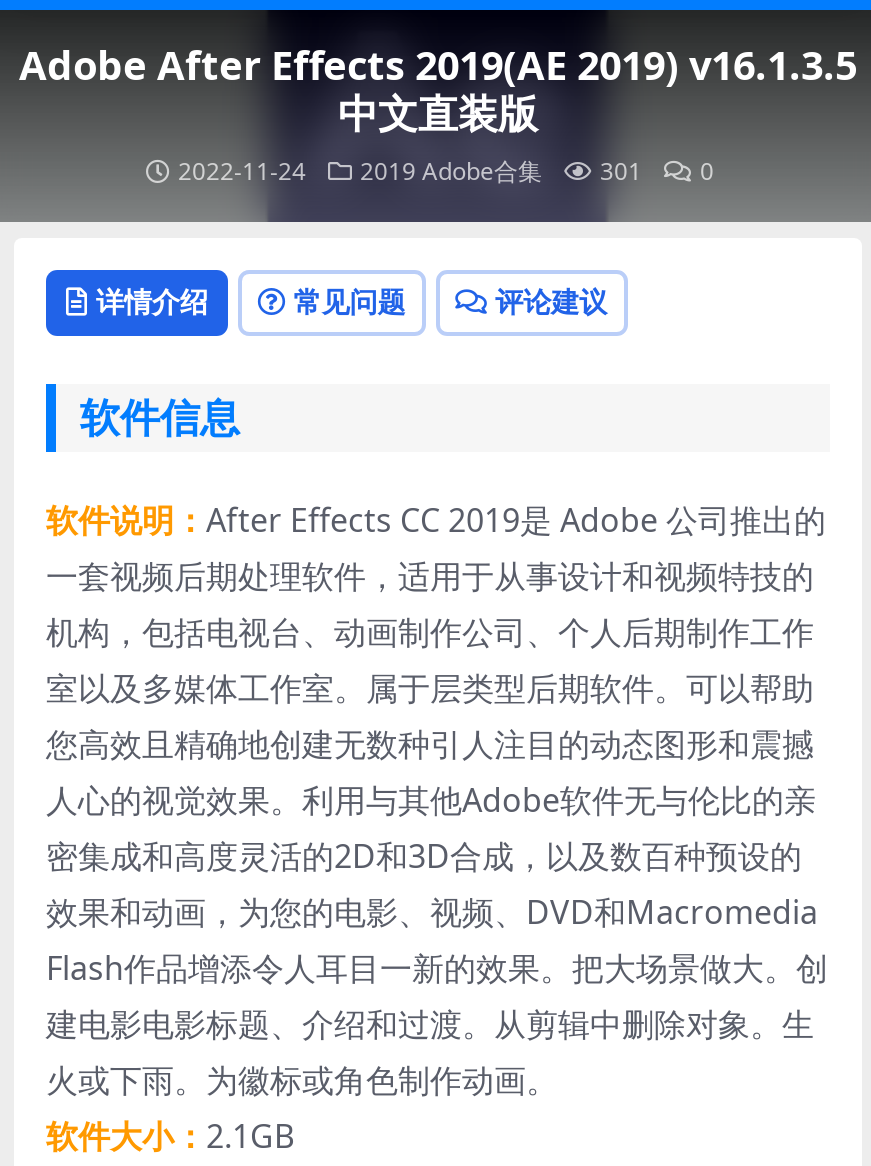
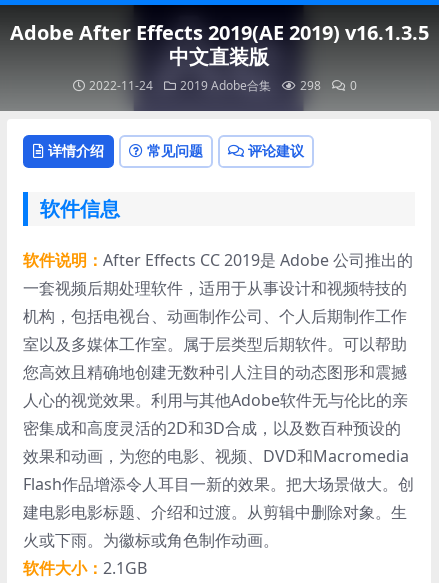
[178,154,714,188] 2022-11-24 2019 Adobe合集 301 0 -> [89,77,357,94] 2022-11-24 2019 Adobe合集 298 0

